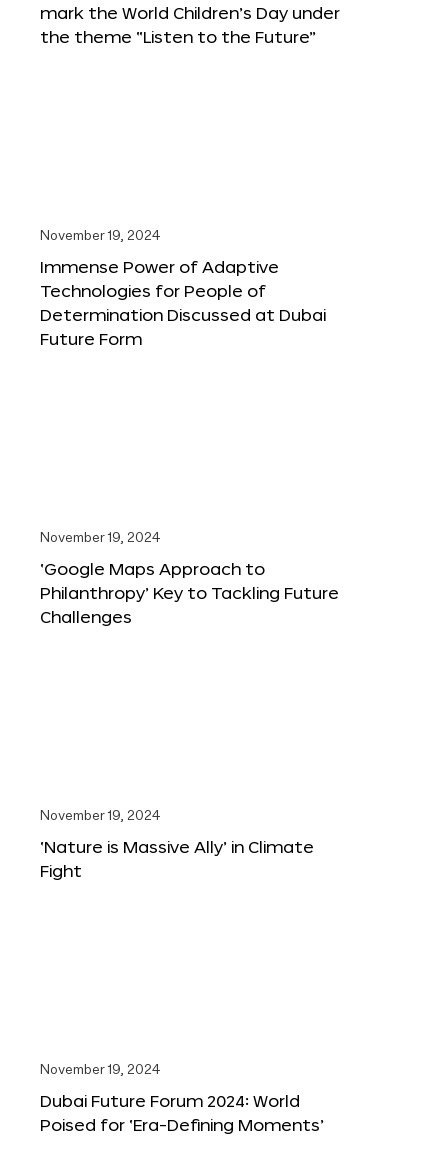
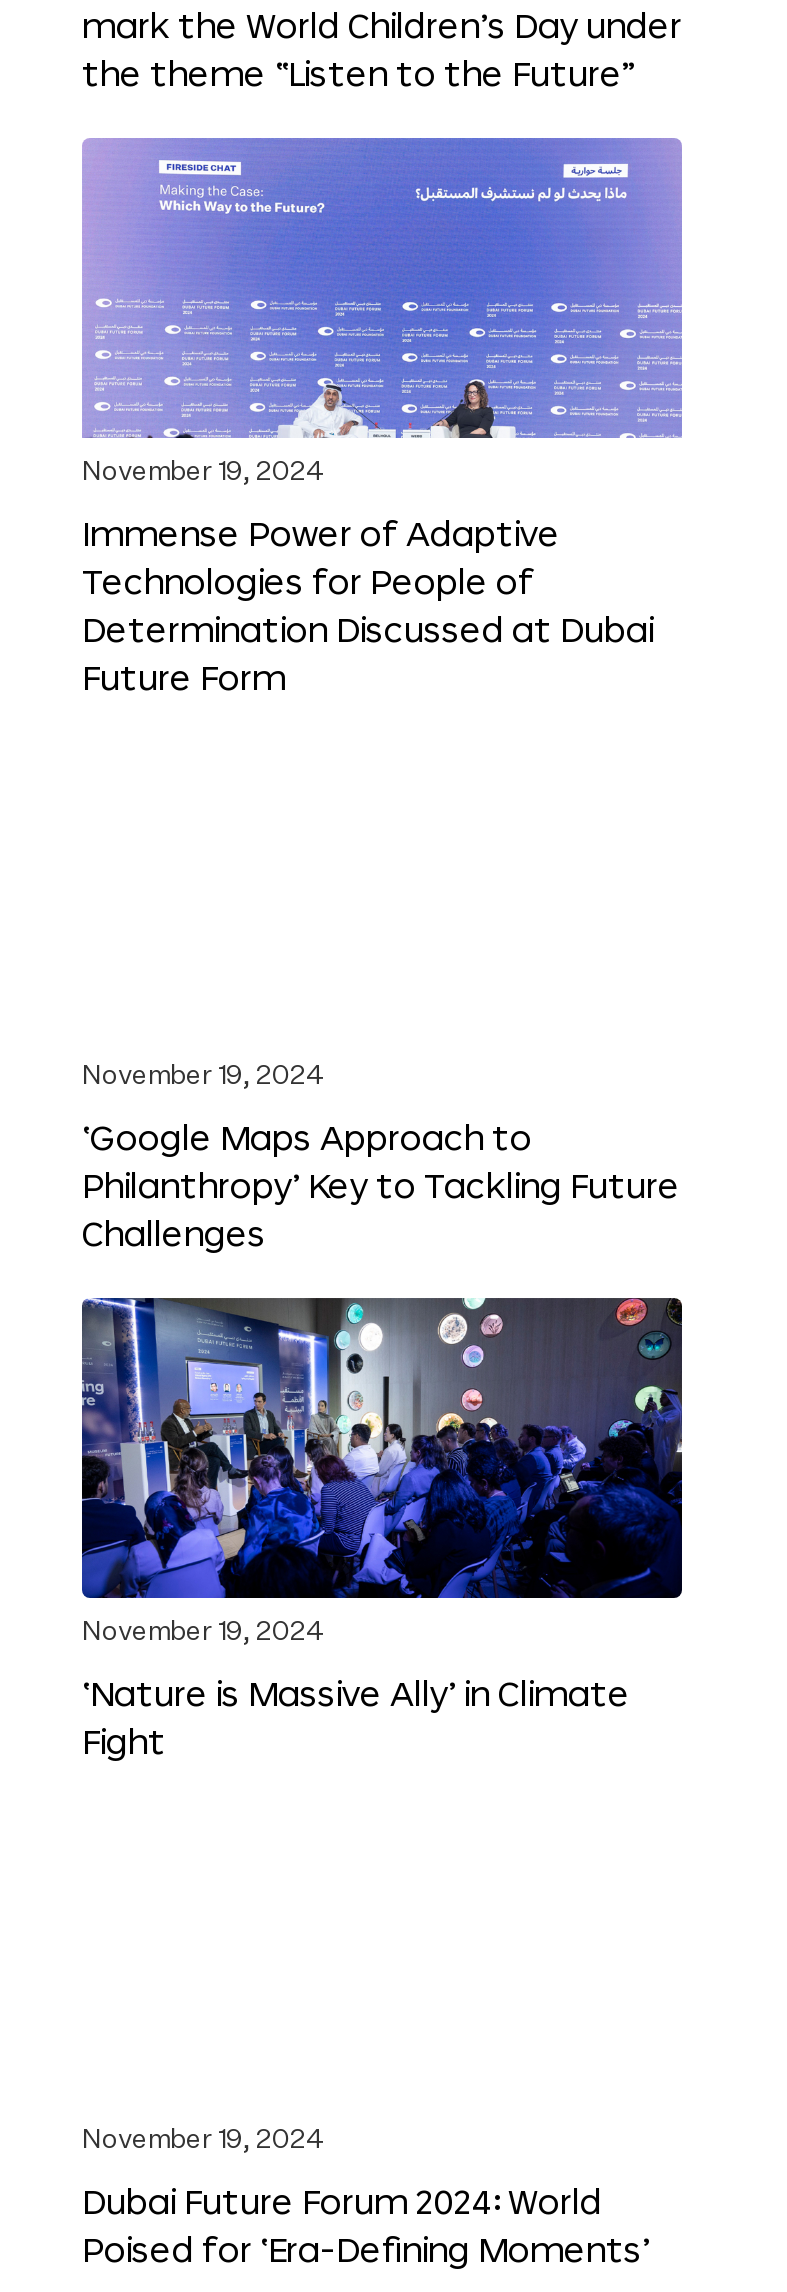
none -> [82,136,684,440] [image]
none -> [80,1296,684,1600] [image]

